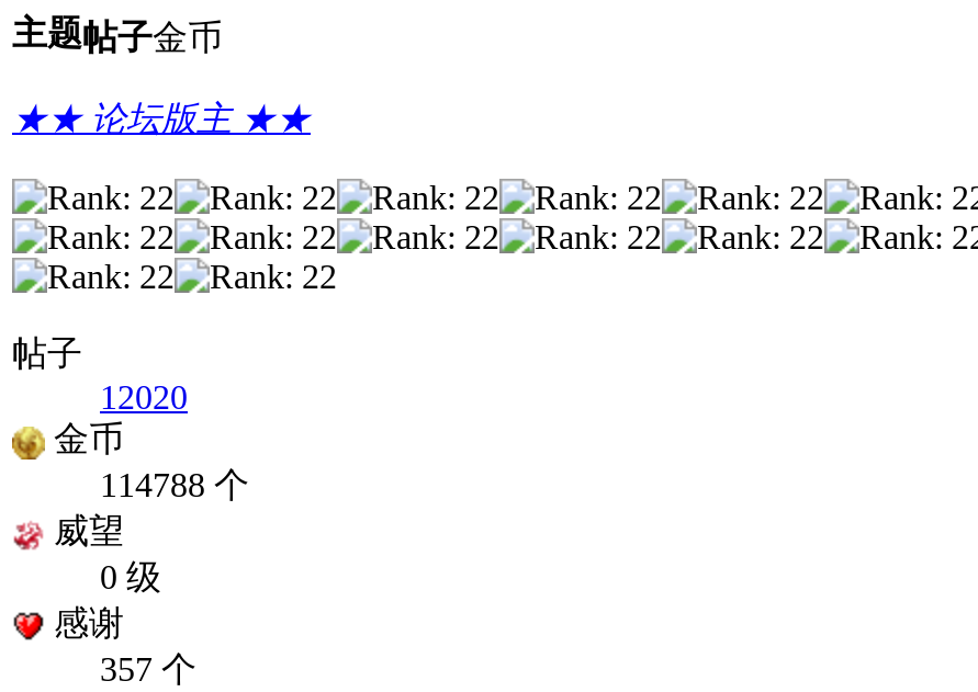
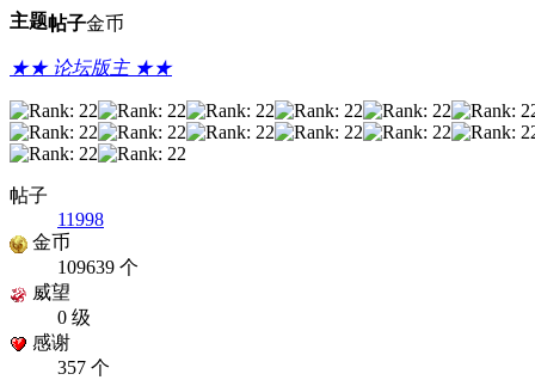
[100,378,188,415] 12020 -> [57,209,104,229] 11998
[100,466,249,503] 114788 个 -> [57,257,139,277] 109639 个

